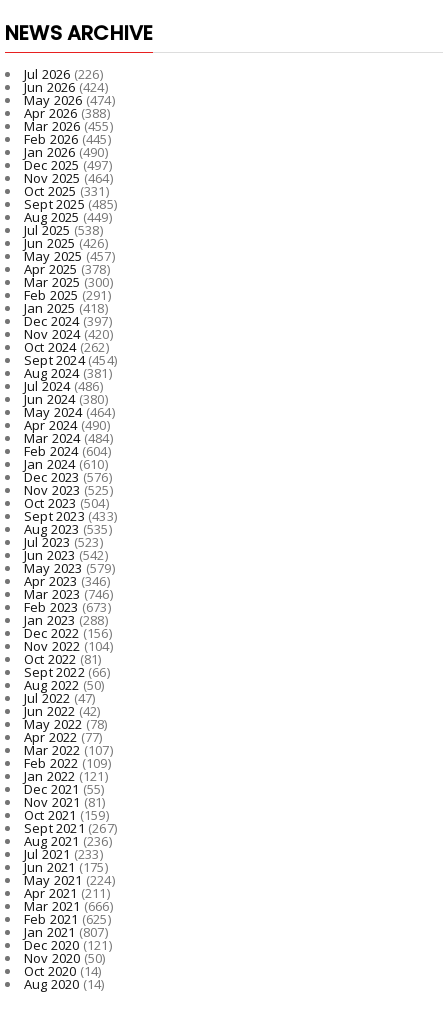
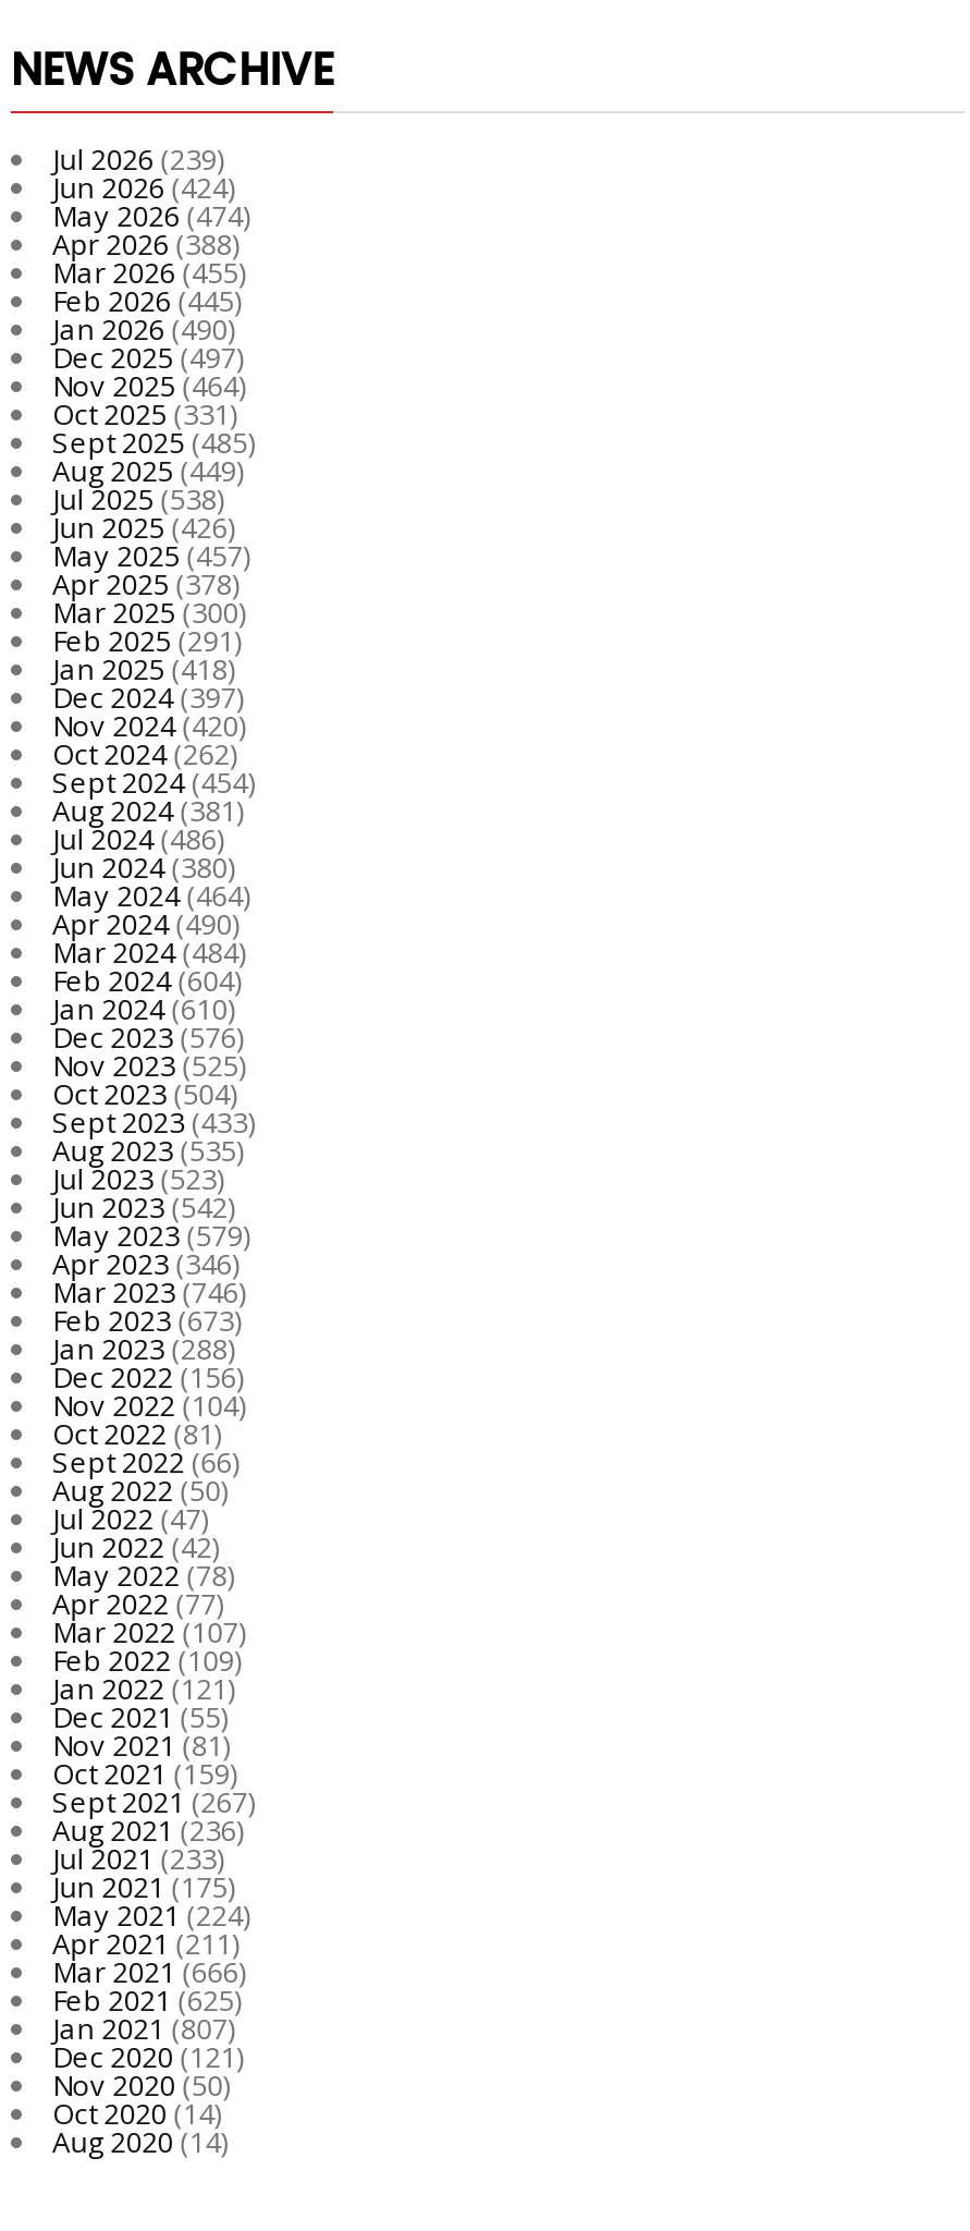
[24,65,103,83] Jul 2026 (226) -> [52,139,224,178] Jul 2026 (239)

